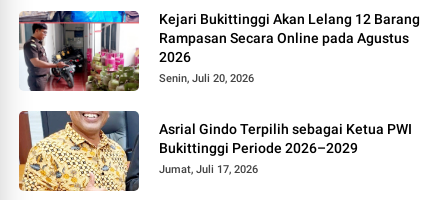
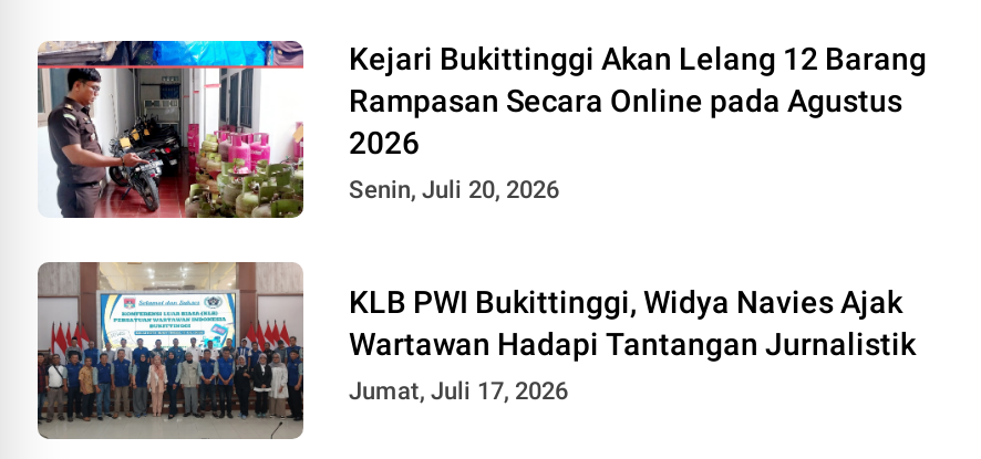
[18,110,412,191] [image] | Asrial Gindo Terpilih sebagai Ketua PWI | Bukittinggi Periode 2026–2029 -> [35,260,916,441] [image] | KLB PWI Bukittinggi, Widya Navies Ajak | Wartawan Hadapi Tantangan Jurnalistik

